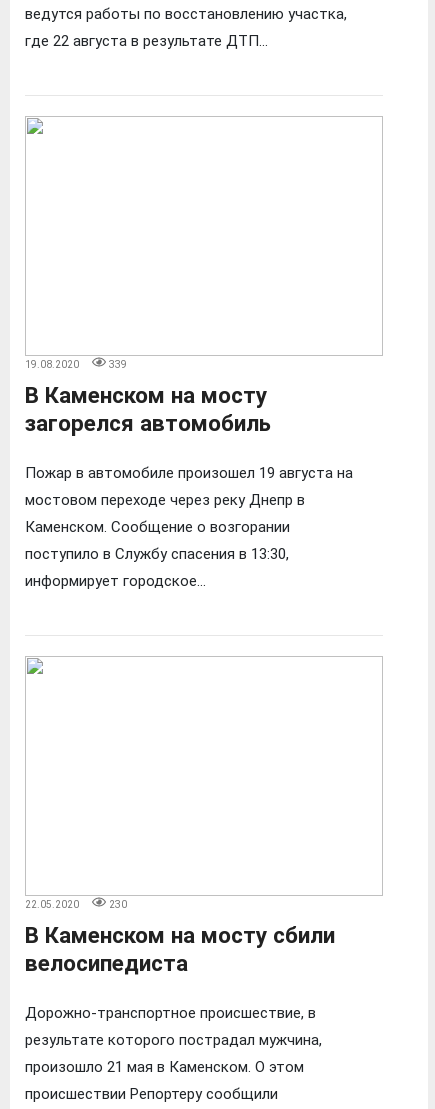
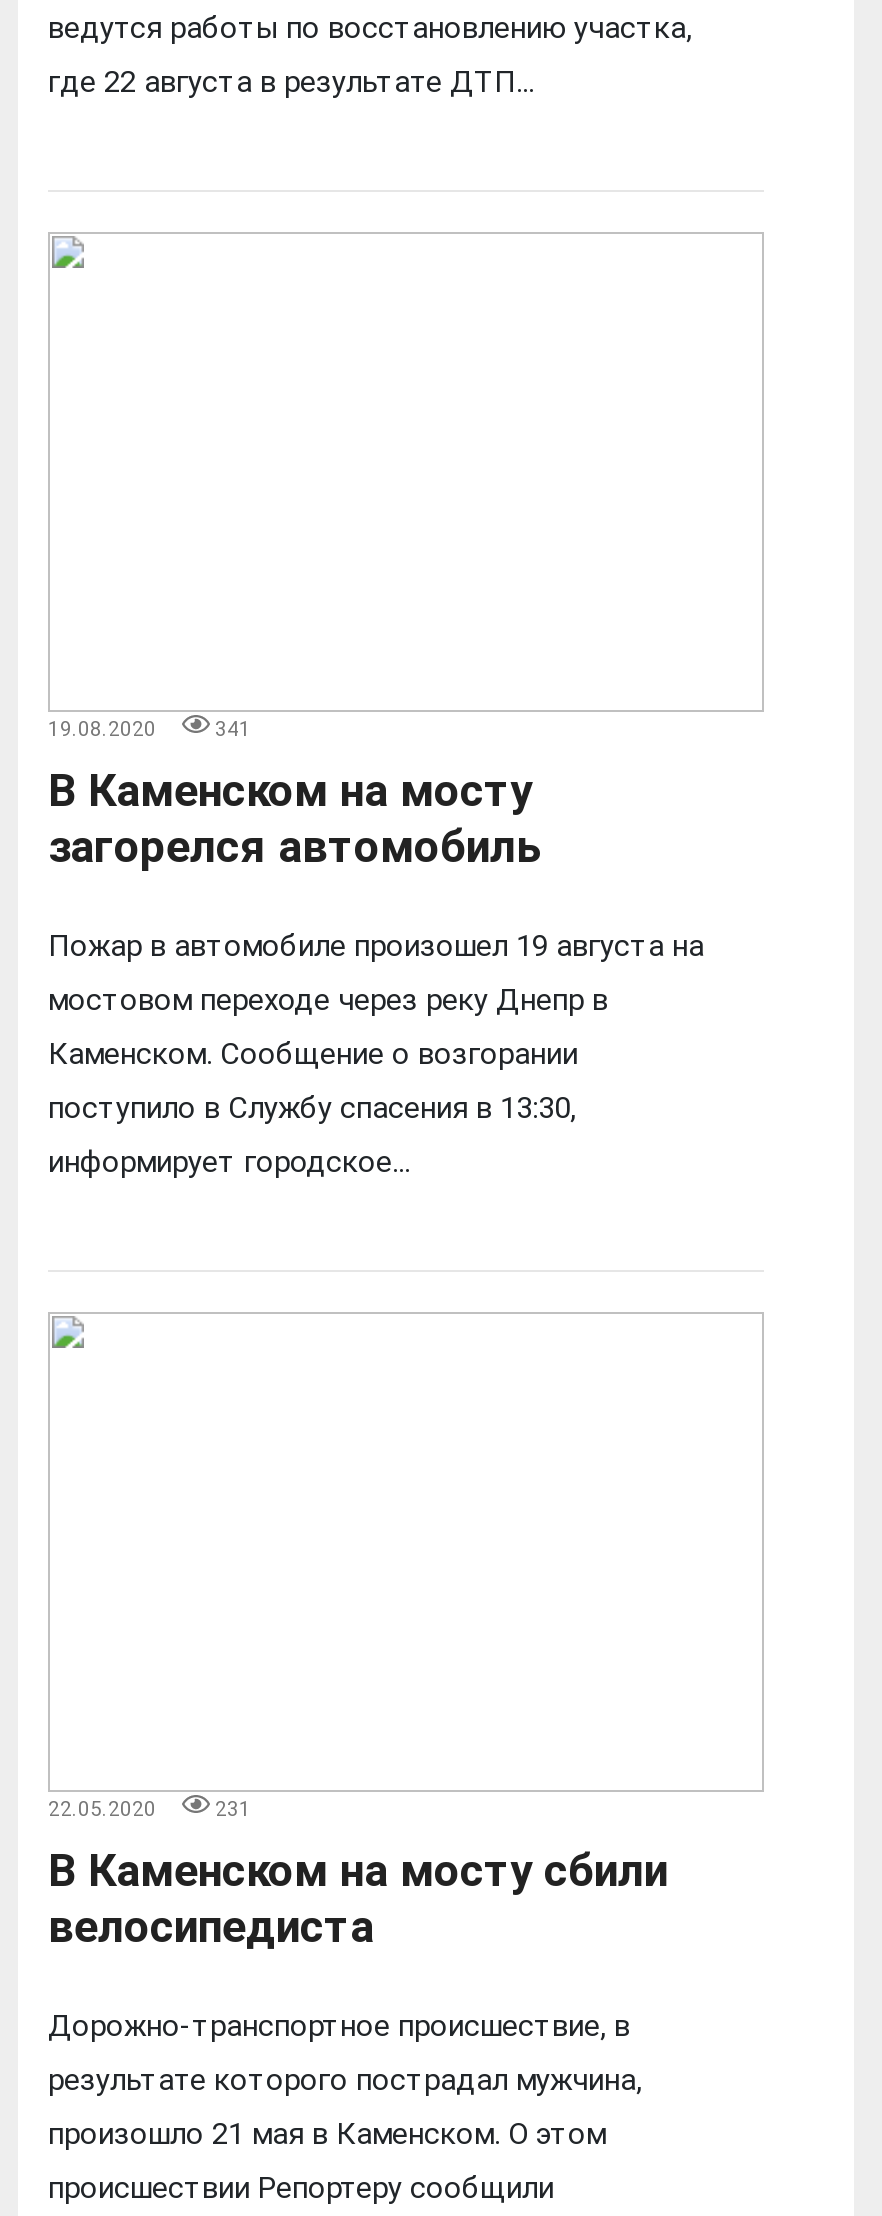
[105,359,126,370] 339 -> [209,718,251,740] 341
[105,899,126,910] 230 -> [209,1798,251,1820] 231

